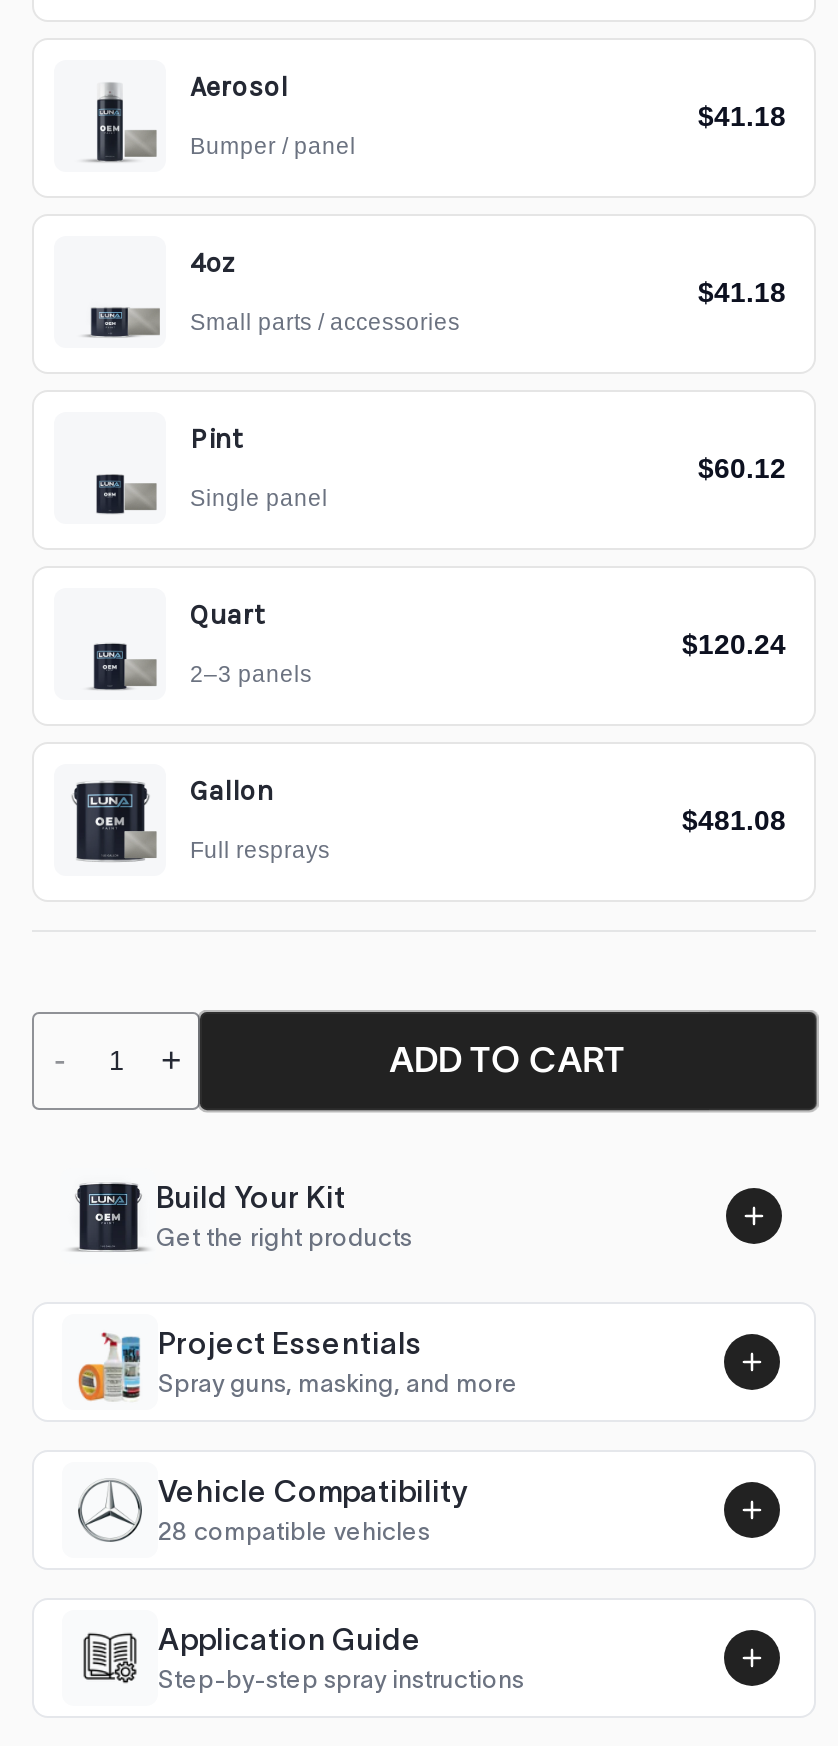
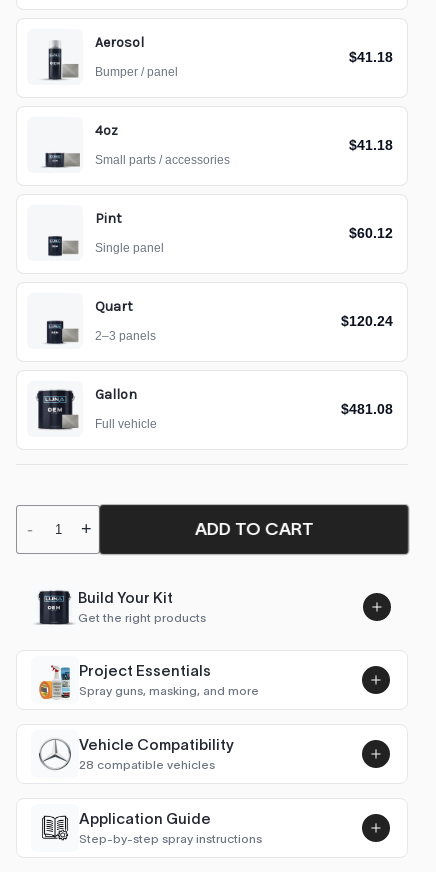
[190,838,330,862] Full resprays -> [95,418,157,430] Full vehicle

